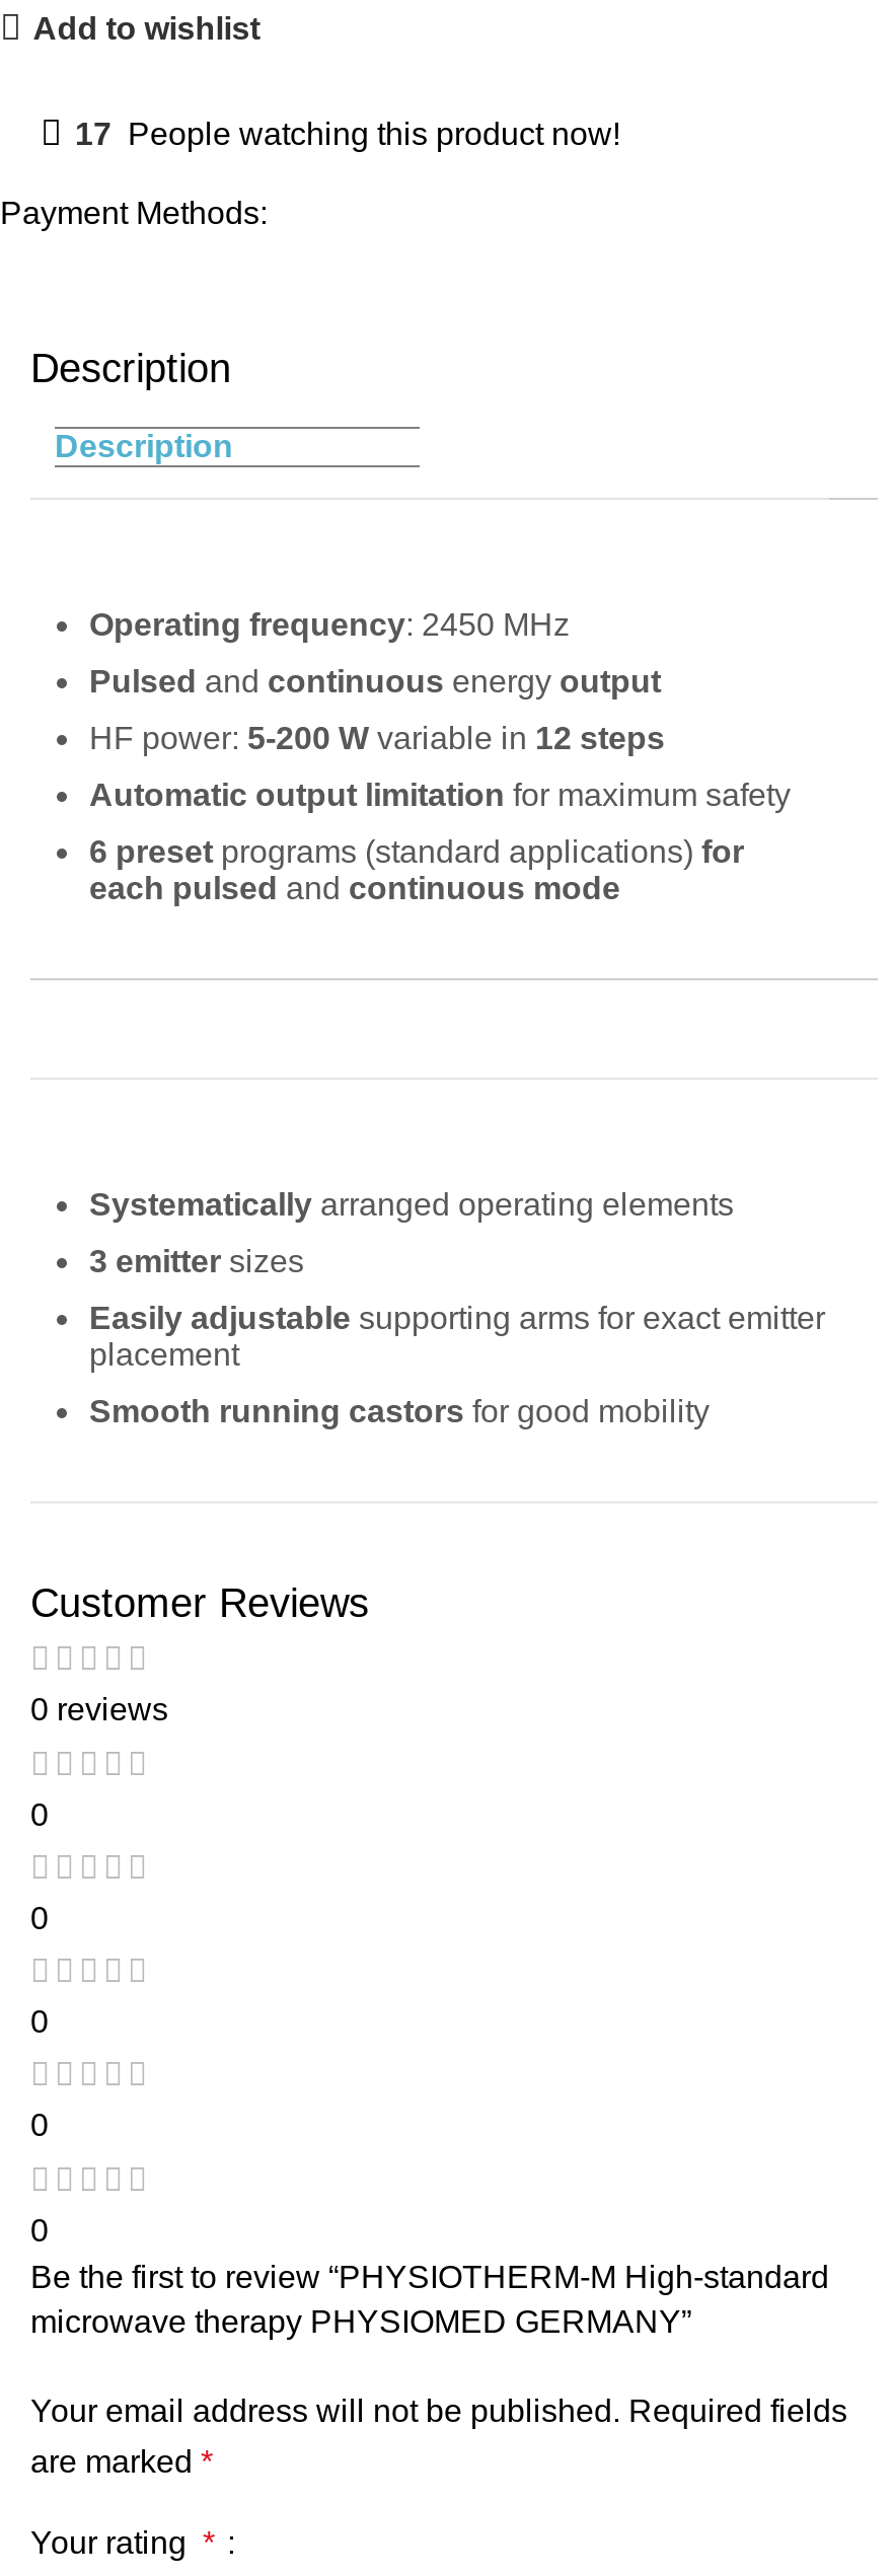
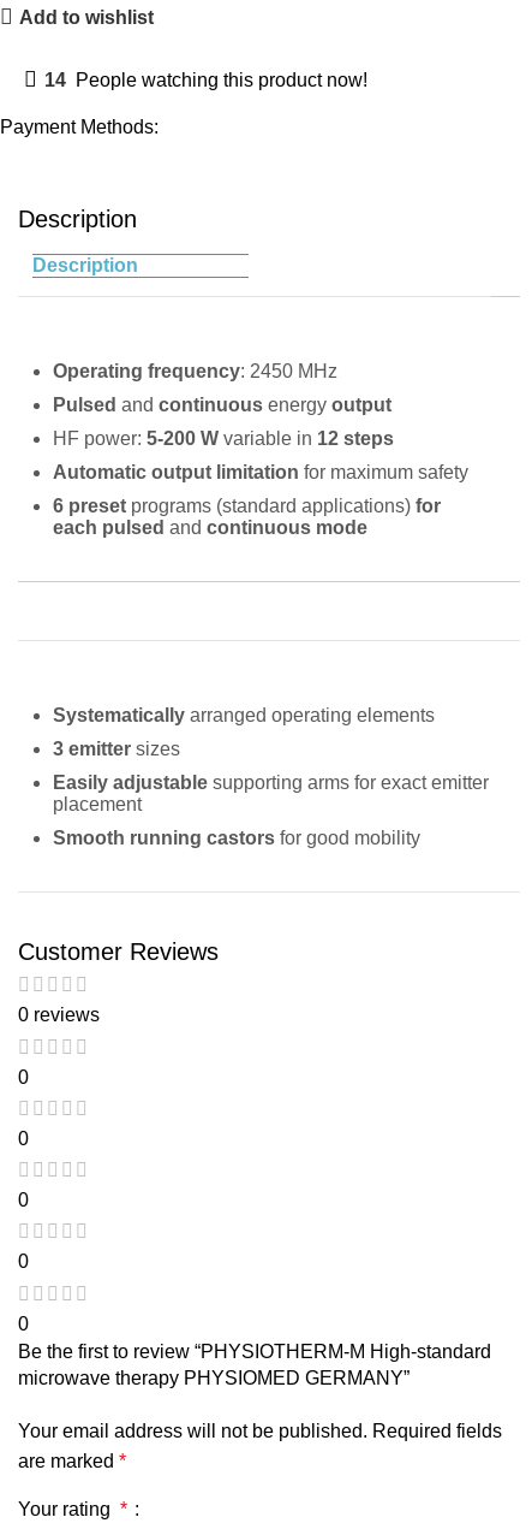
[75,116,620,151] 17 People watching this product now! -> [44,70,367,90] 14 People watching this product now!

